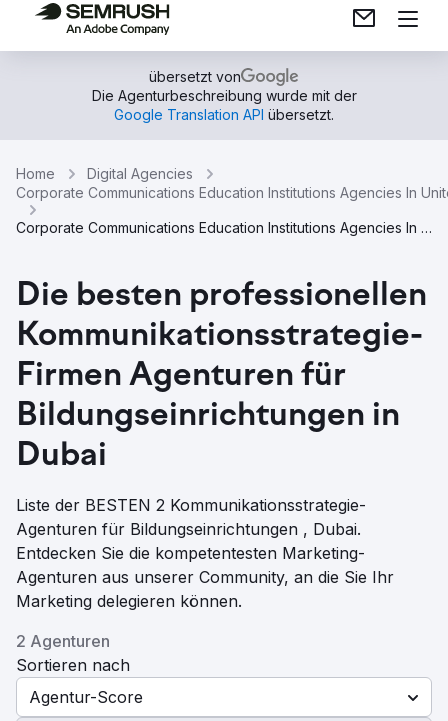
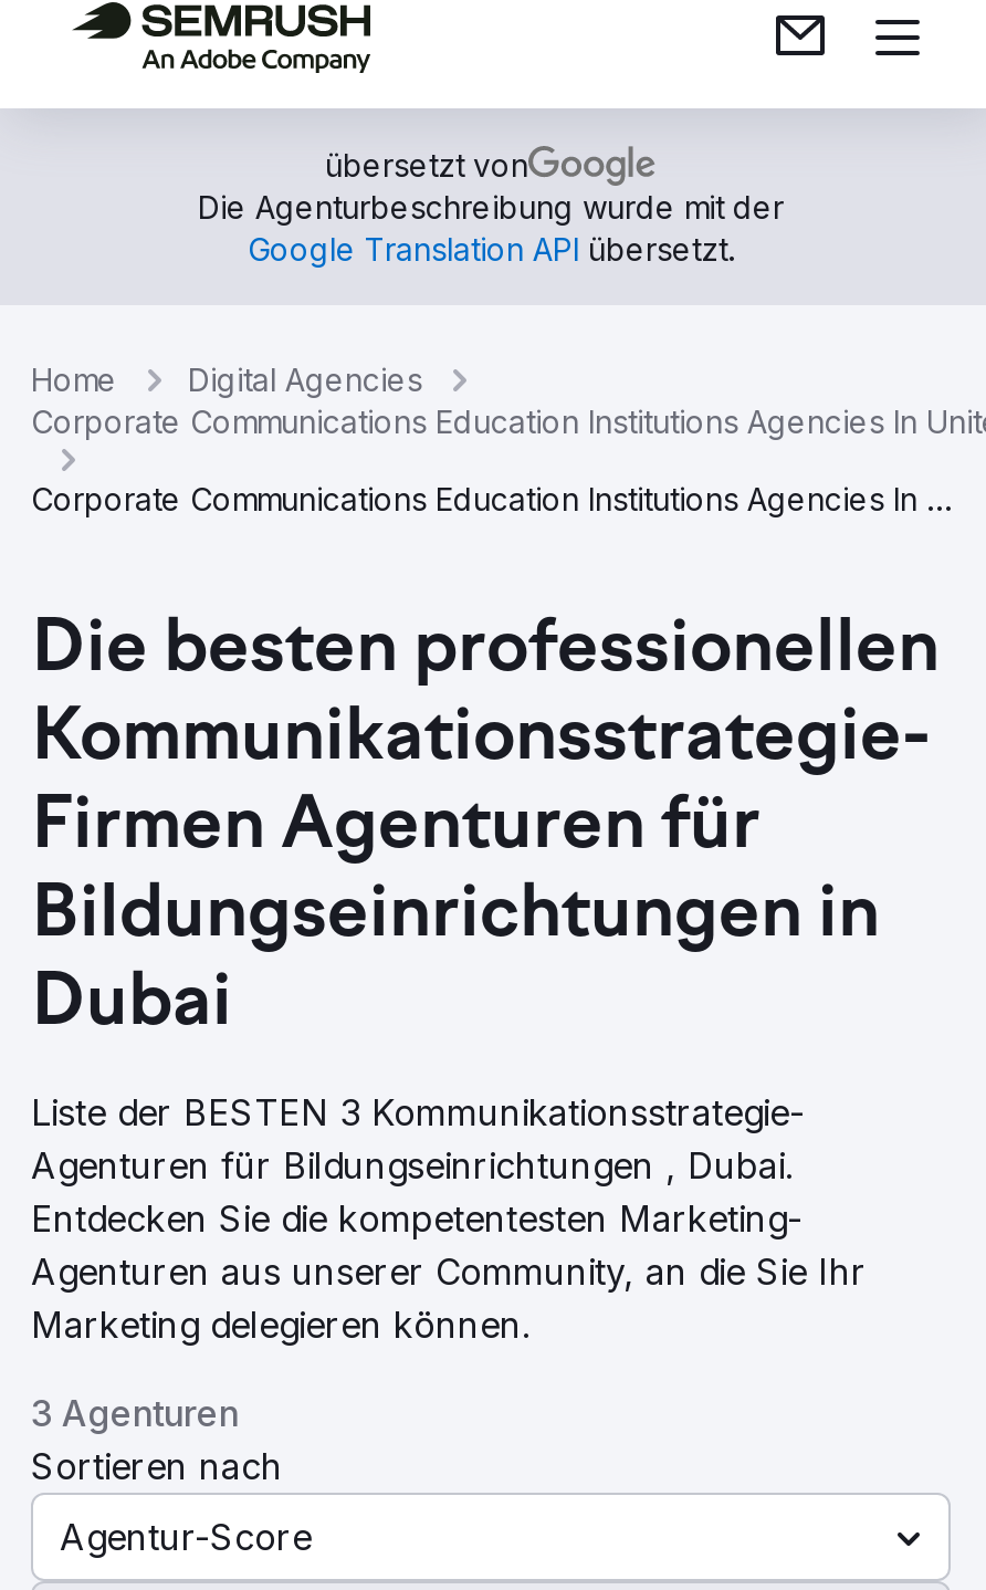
[16,495,366,515] Liste der BESTEN 2 Kommunikationsstrategie- -> [31,1090,805,1134] Liste der BESTEN 3 Kommunikationsstrategie-
[16,631,110,651] 2 Agenturen -> [31,1391,239,1435] 3 Agenturen

